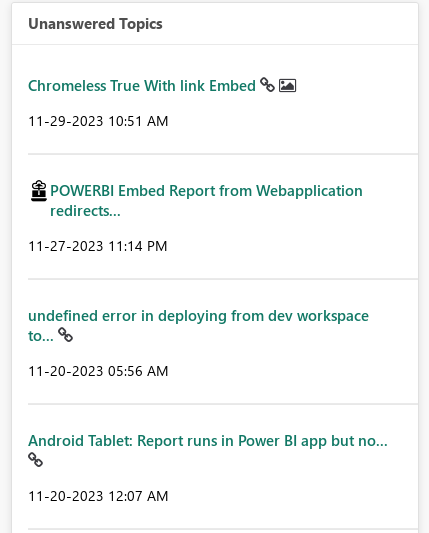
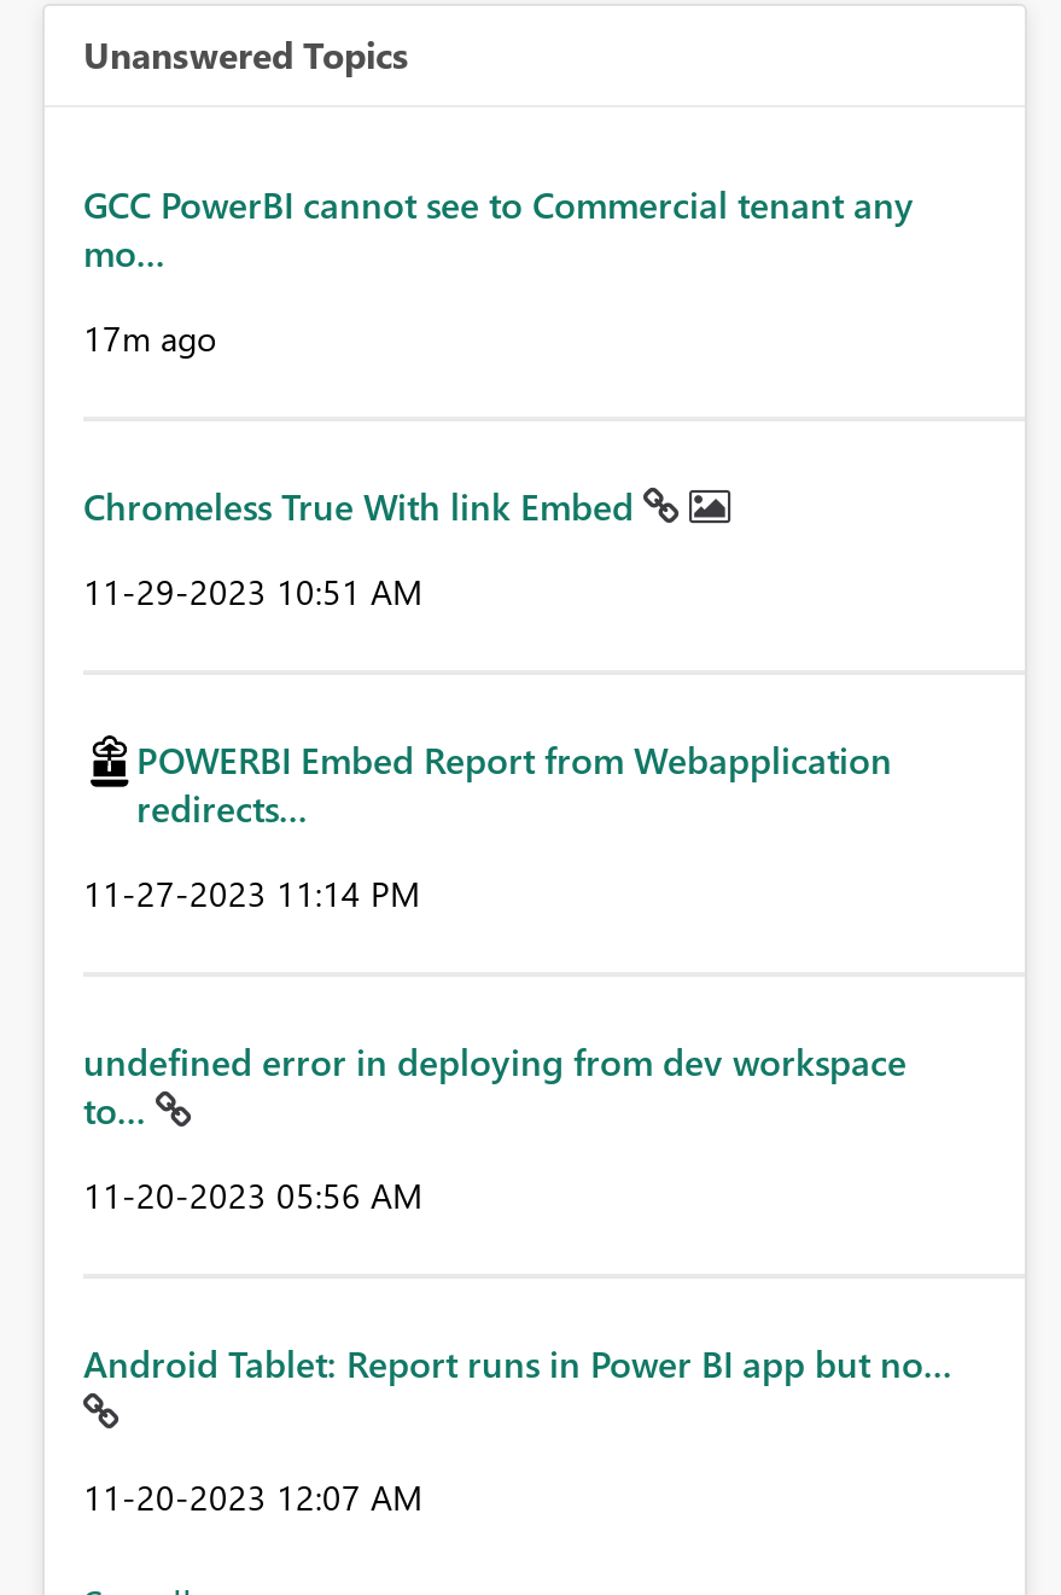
none -> [83,181,914,362] GCC PowerBI cannot see to Commercial tenant any | mo... | 17m ago

